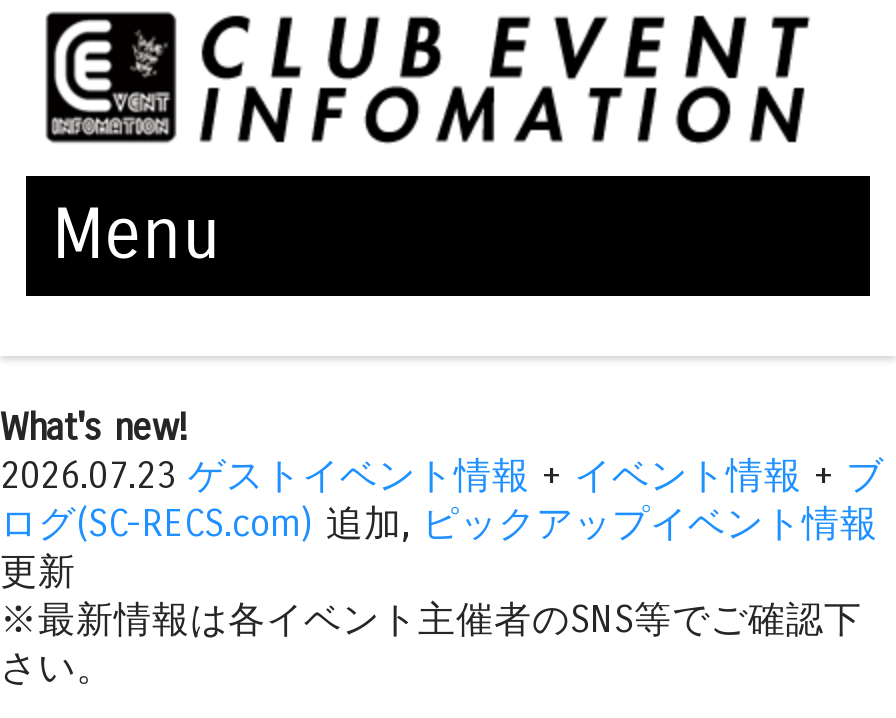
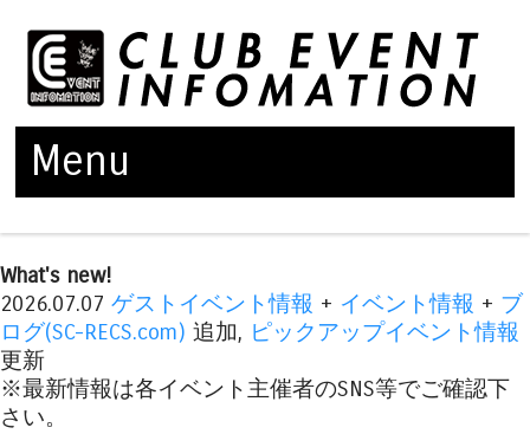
[0,454,884,498] 2026.07.23ゲストイベント情報+イベント情報+ブ -> [0,291,523,317] 2026.07.07ゲストイベント情報+イベント情報+ブ

